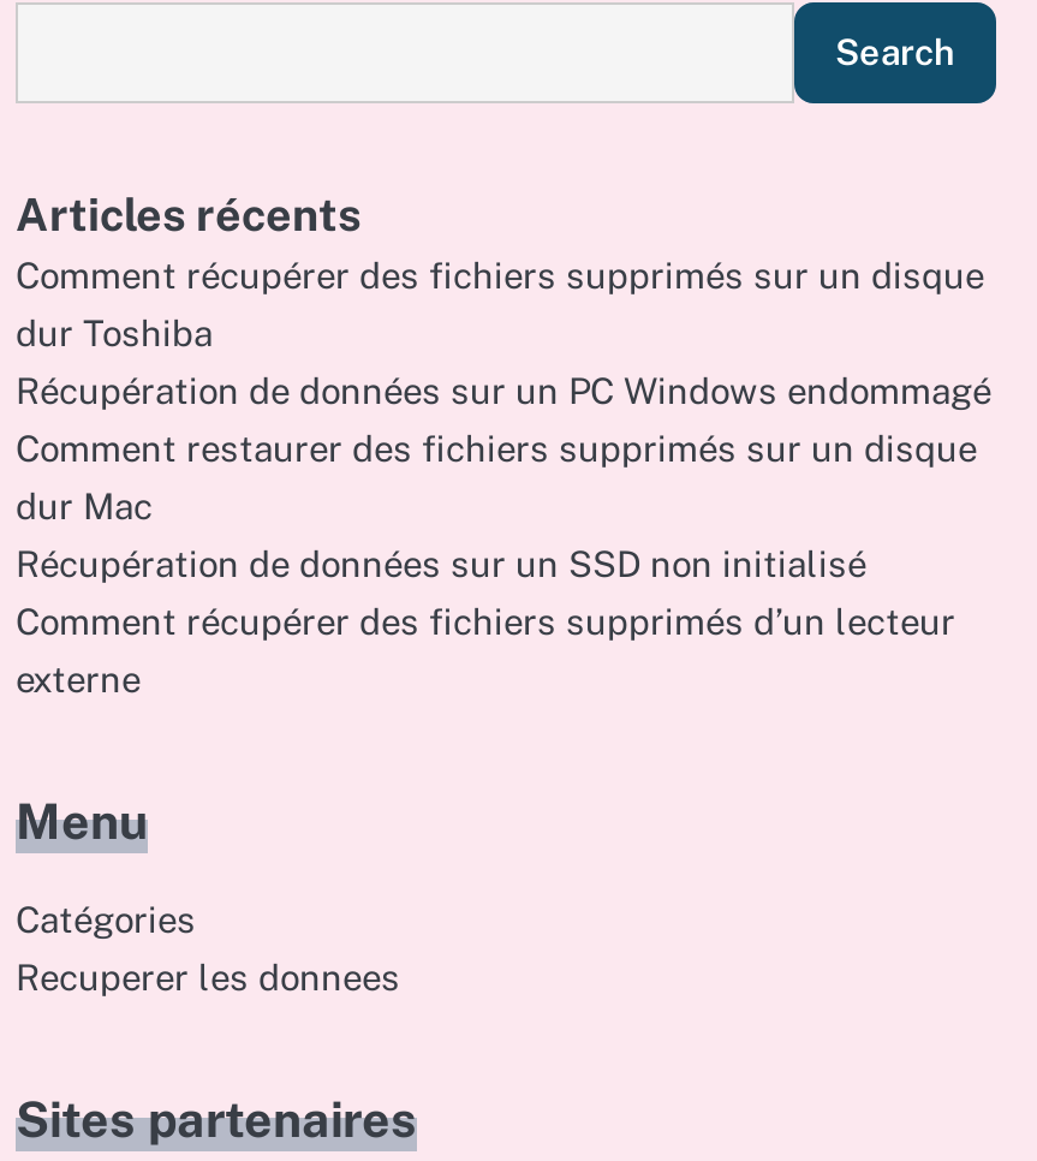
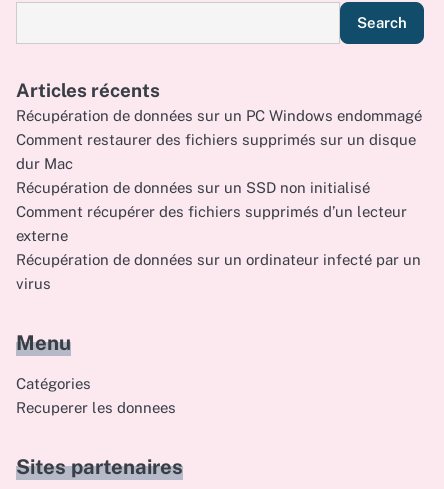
[16,254,984,353] Comment récupérer des fichiers supprimés sur un disque | dur Toshiba -> none
moved [16,370,991,699] -> [16,107,422,244]: Récupération de données sur un PC Windows endommagé | Comment restaurer des fichiers supprimés sur un disque | dur Mac | Récupération de données sur un SSD non initialisé | Comment récupérer des fichiers supprimés d’un lecteur | externe
none -> [16,251,421,292] Récupération de données sur un ordinateur infecté par un | virus

